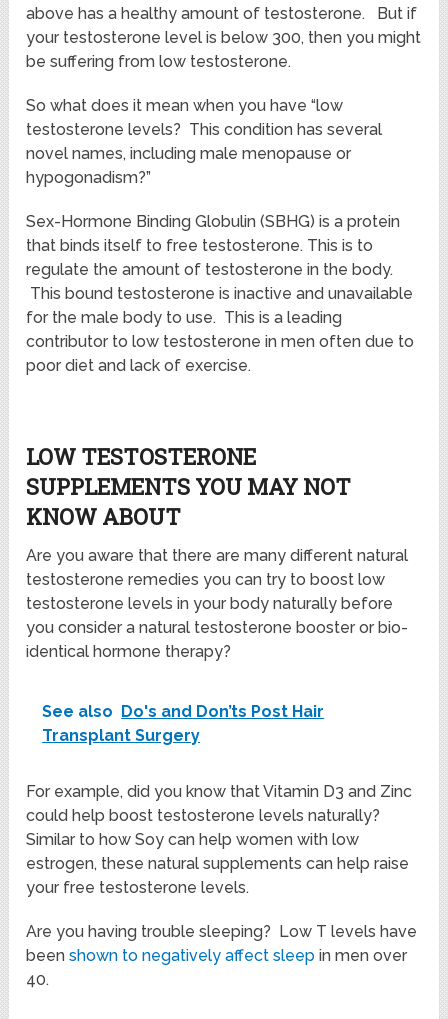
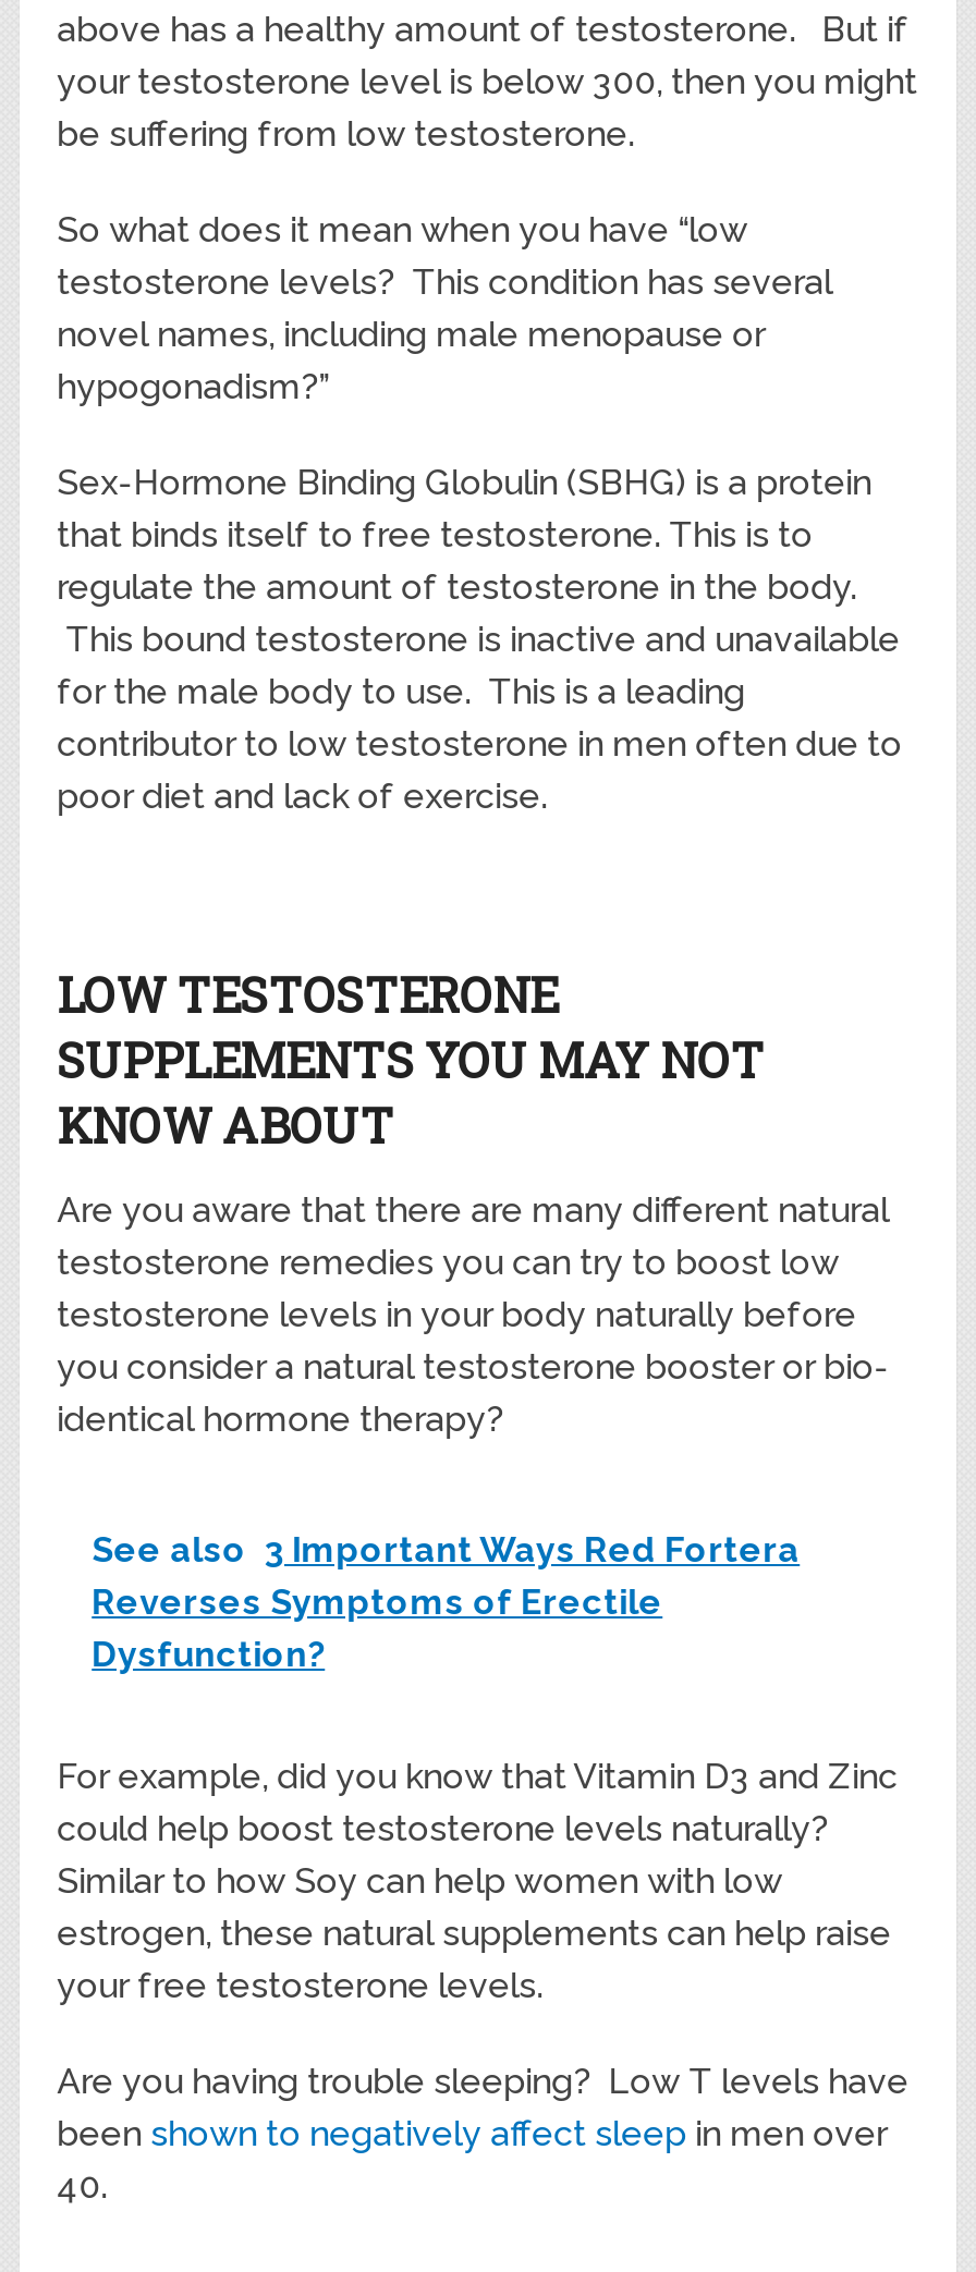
[42,702,324,745] See also Do's and Don’ts Post Hair | Transplant Surgery -> [92,1529,800,1675] See also 3 Important Ways Red Fortera | Reverses Symptoms of Erectile | Dysfunction?

